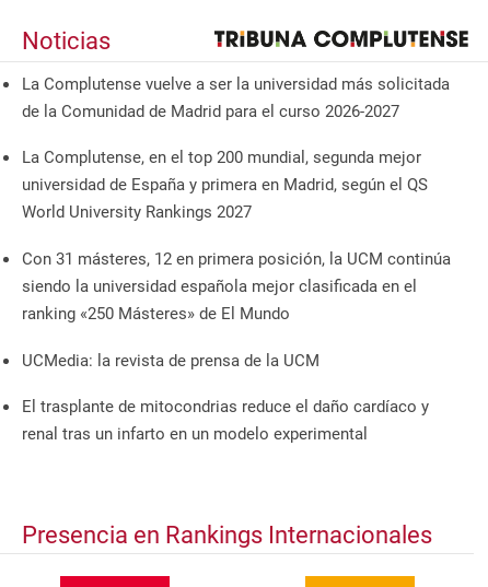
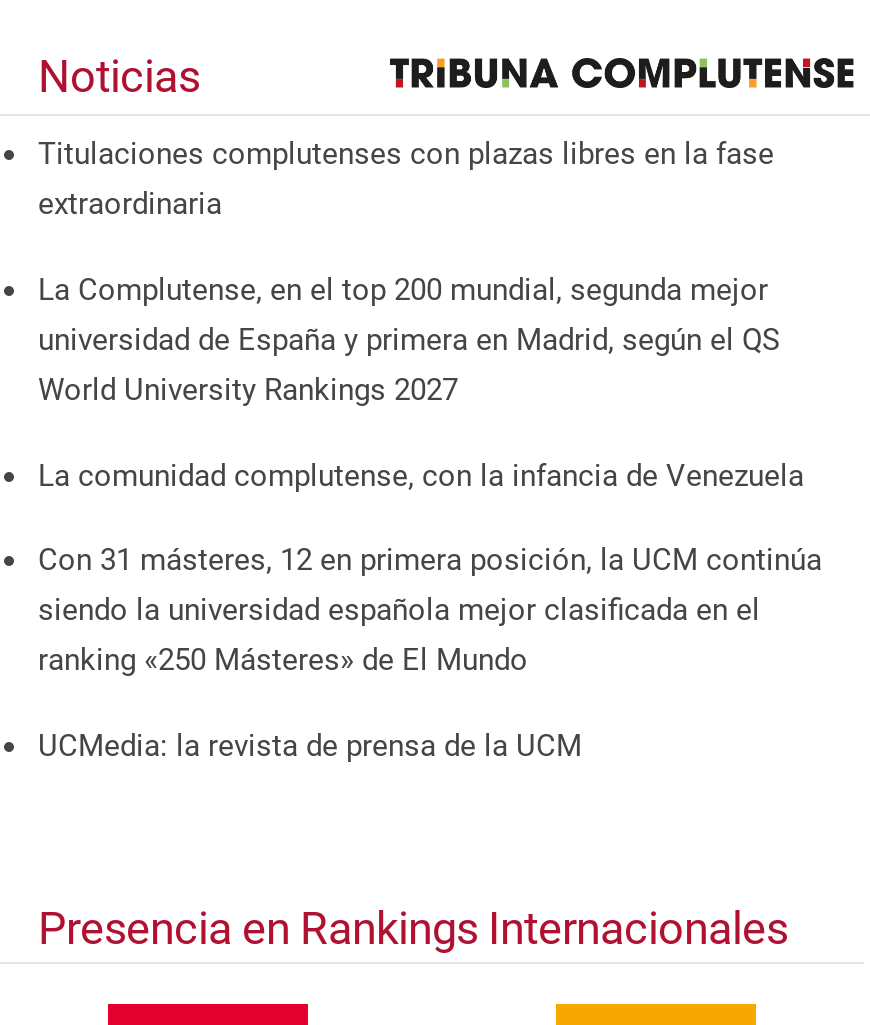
[22,74,450,121] La Complutense vuelve a ser la universidad más solicitada | de la Comunidad de Madrid para el curso 2026-2027 -> [38,137,774,223] Titulaciones complutenses con plazas libres en la fase | extraordinaria
none -> [38,457,804,493] La comunidad complutense, con la infancia de Venezuela
moved [22,249,451,370] -> [38,542,822,763]: Con 31 másteres, 12 en primera posición, la UCM continúa | siendo la universidad española mejor clasificada en el | ranking «250 Másteres» de El Mundo | UCMedia: la revista de prensa de la UCM
[22,397,429,444] El trasplante de mitocondrias reduce el daño cardíaco y | renal tras un infarto en un modelo experimental -> none

